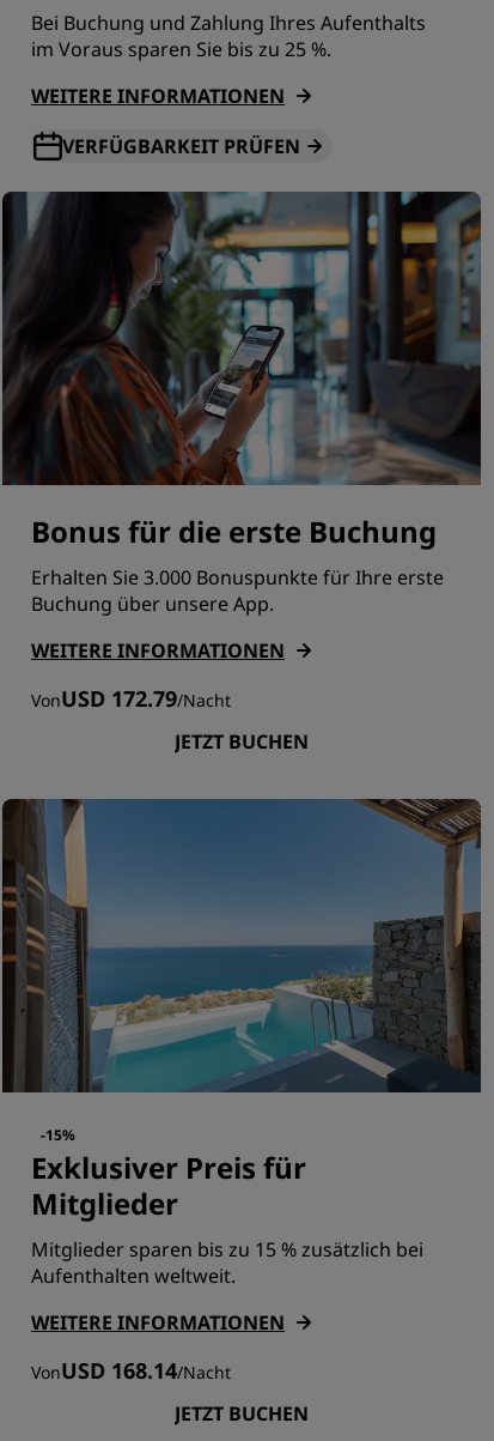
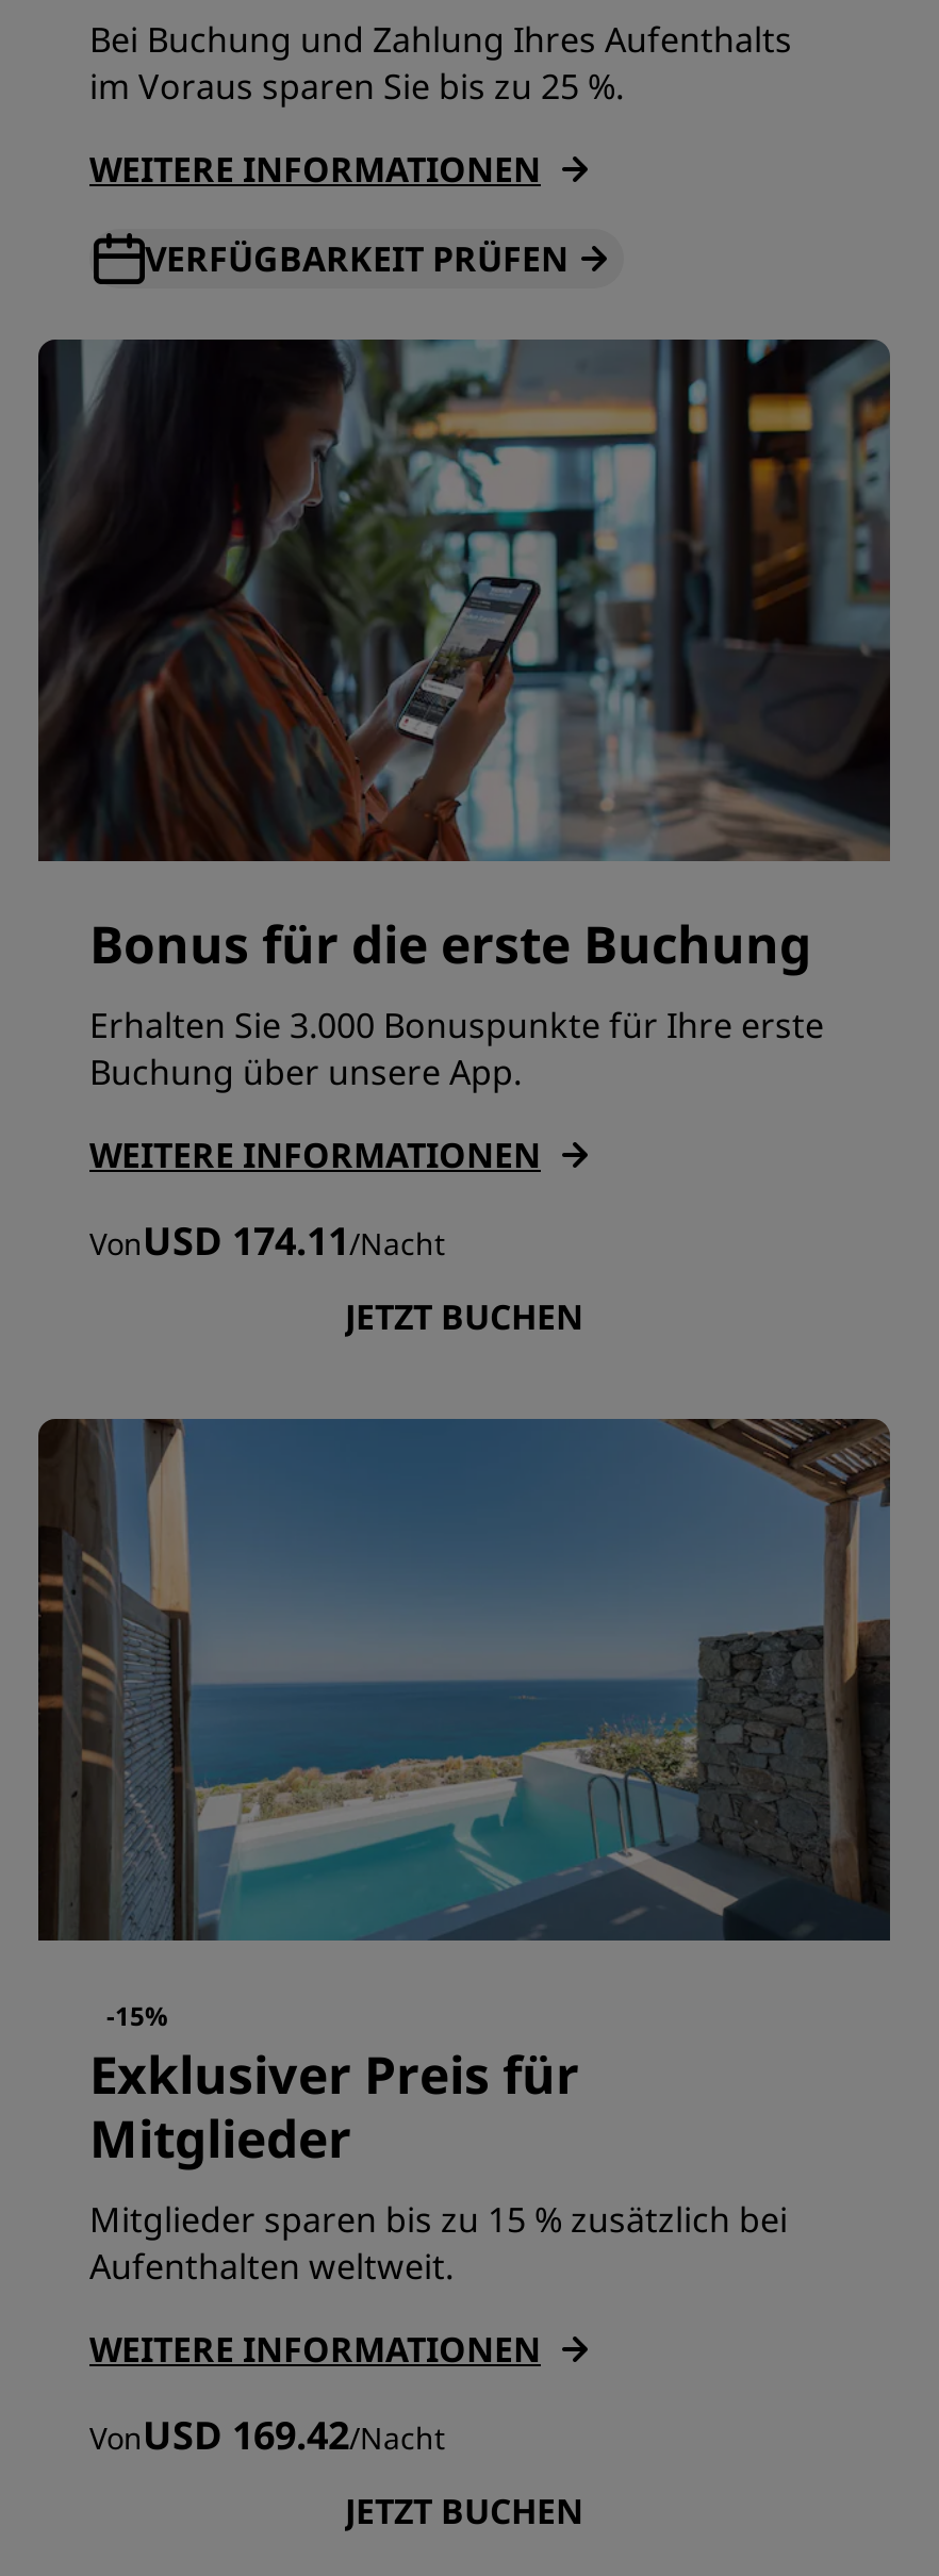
[31,684,231,713] VonUSD 172.79/Nacht -> [89,1215,445,1266] VonUSD 174.11/Nacht
[31,1356,231,1385] VonUSD 168.14/Nacht -> [89,2409,445,2460] VonUSD 169.42/Nacht

